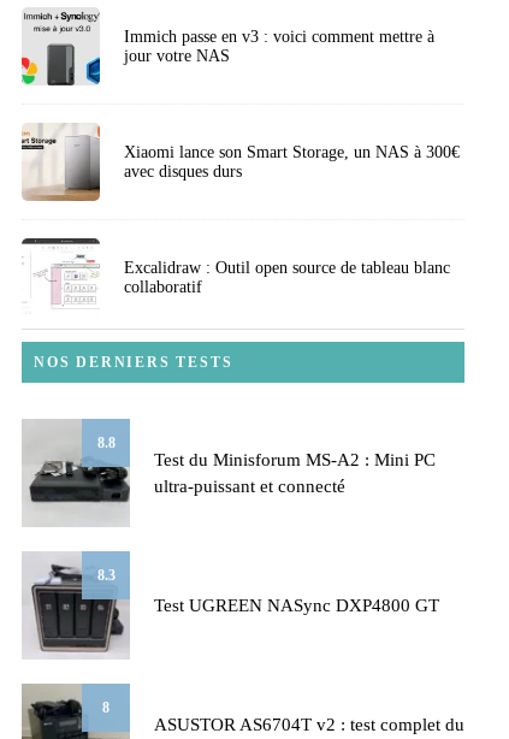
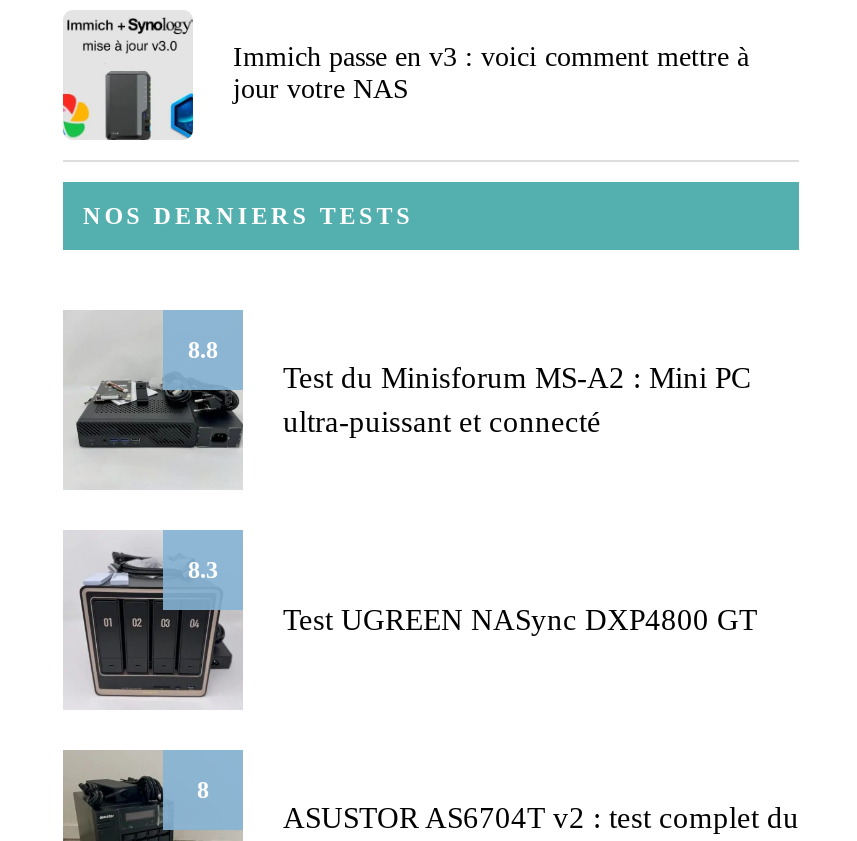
[20,123,460,202] [image] | Xiaomi lance son Smart Storage, un NAS à 300€ | avec disques durs -> none
[22,237,450,306] [image] | Excalidraw : Outil open source de tableau blanc | collaboratif -> none

